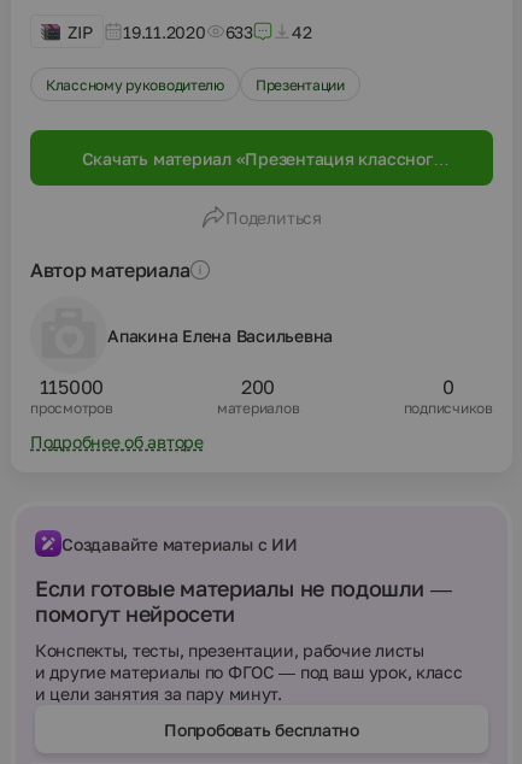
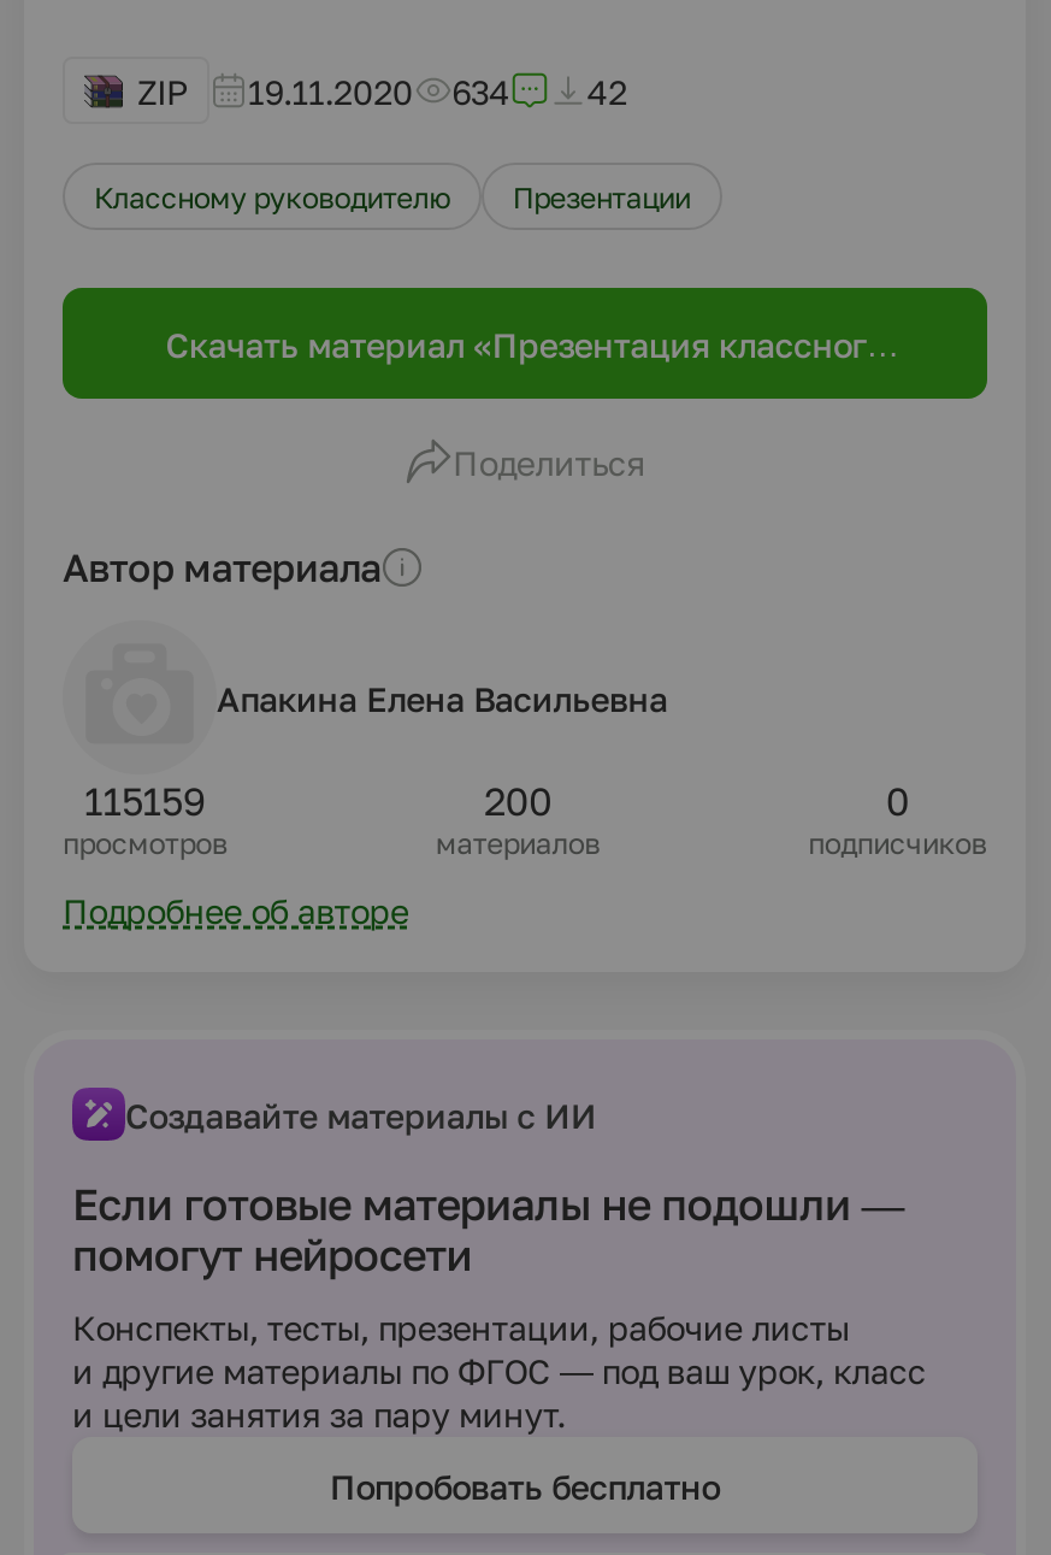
[68,21,312,42] ZIP 19.11.2020 633 42 -> [137,70,627,111] ZIP 19.11.2020 634 42
[39,375,104,399] 115000 -> [84,777,206,825] 115159

